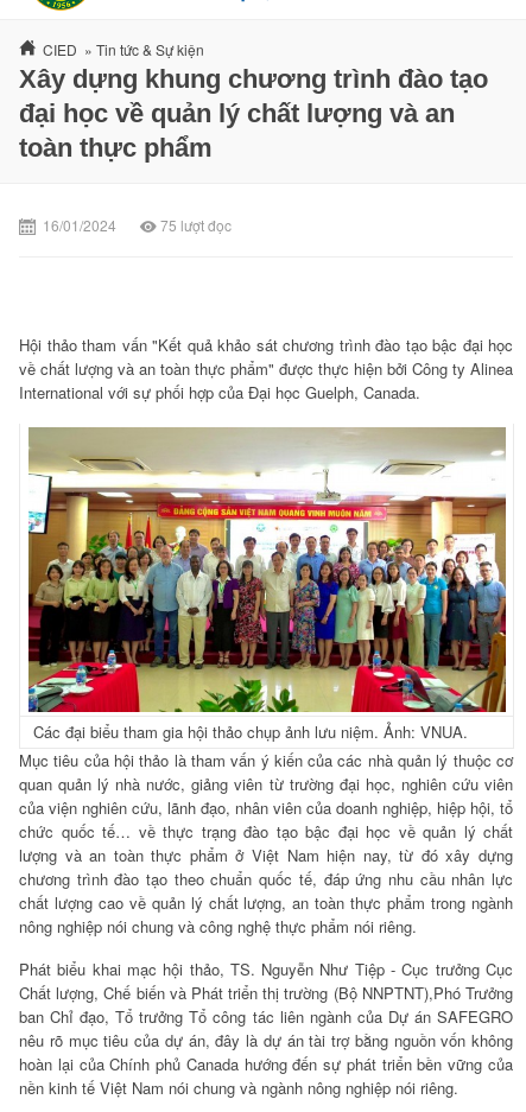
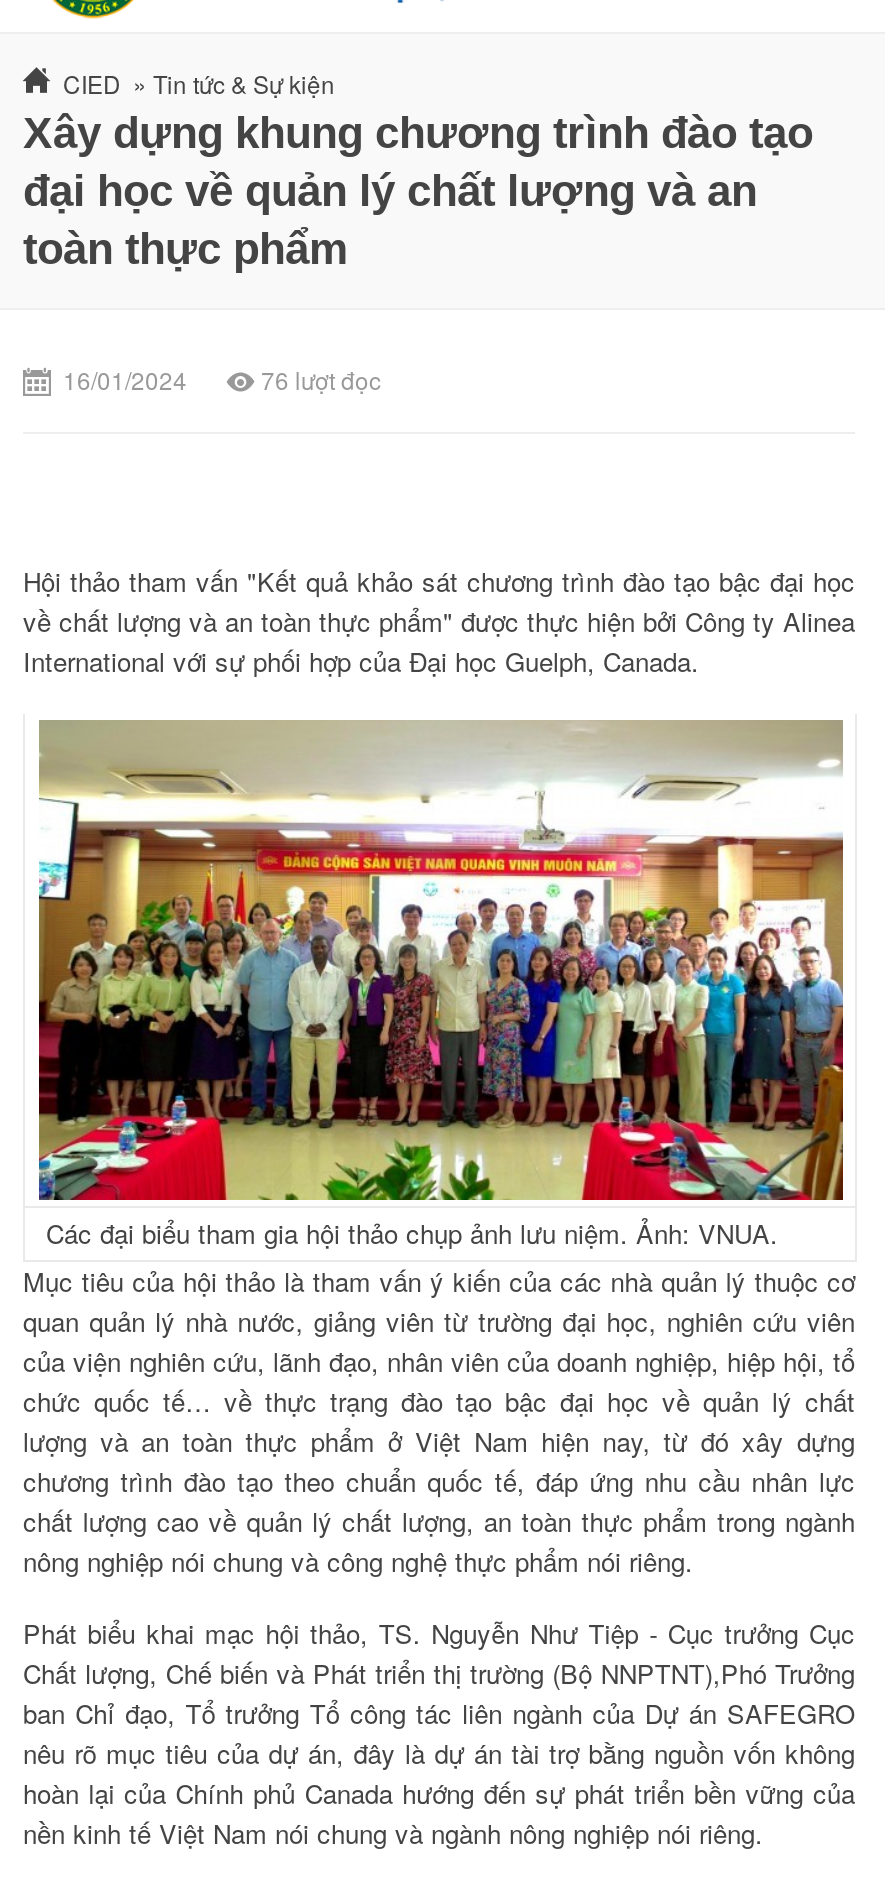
[160,215,232,235] 75 lượt đọc -> [261,362,381,396] 76 lượt đọc

